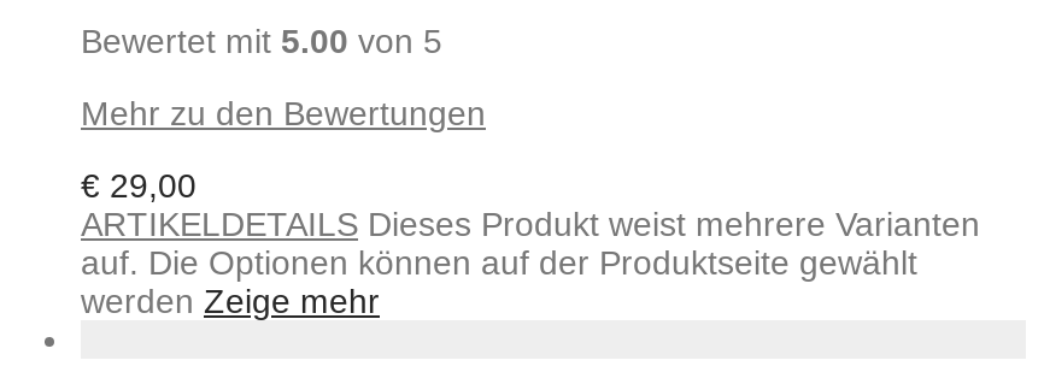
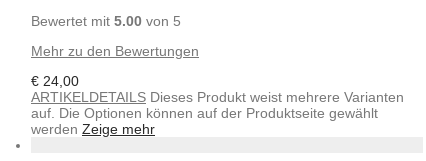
[81,166,197,205] €29,00 -> [31,73,79,89] €24,00

